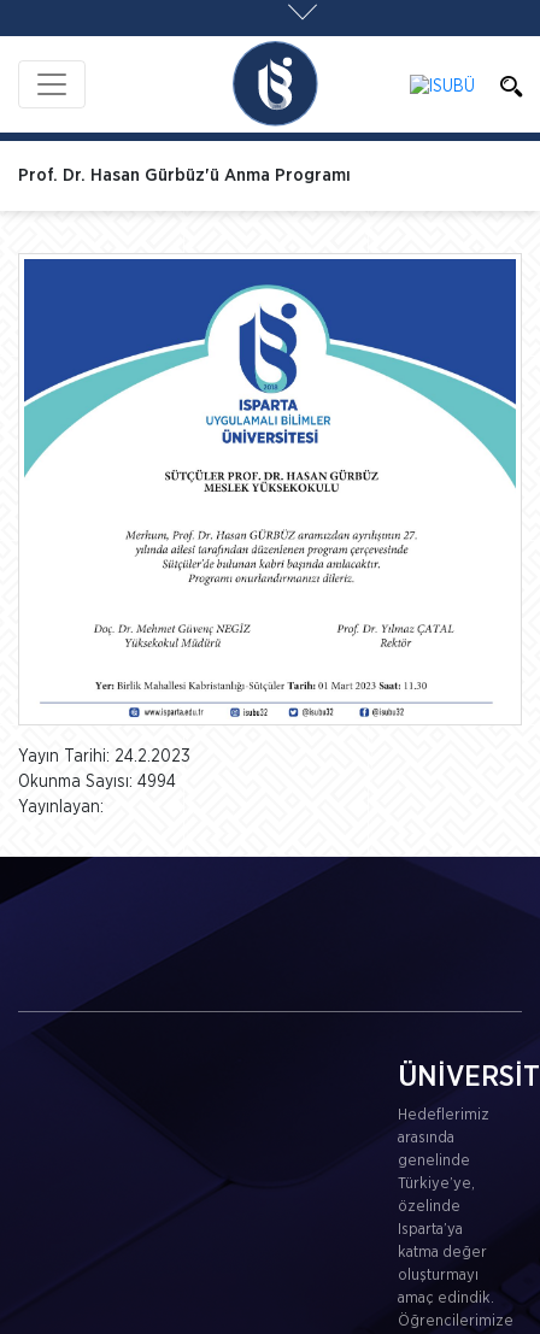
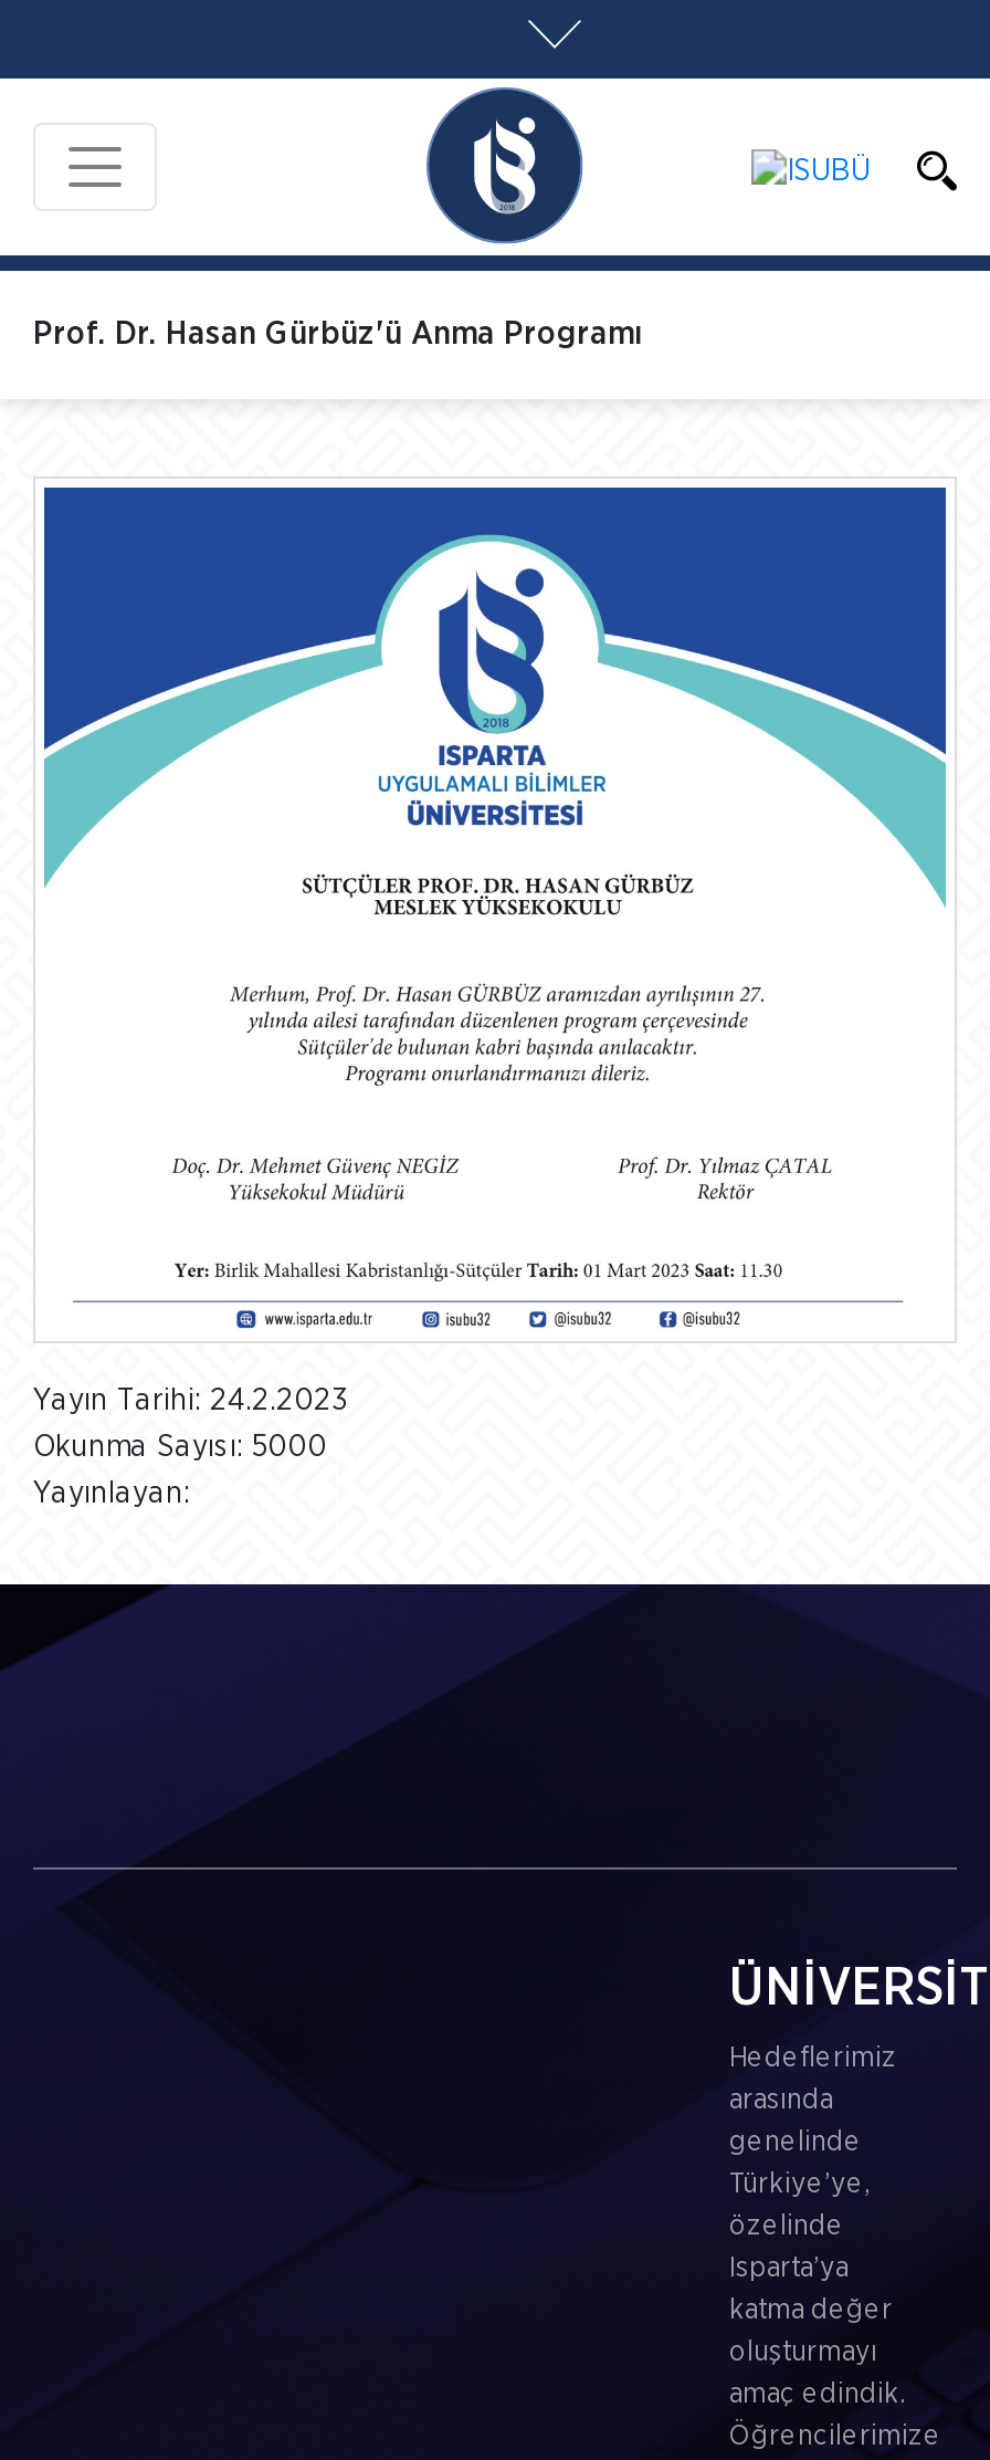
[18,773,176,790] Okunma Sayısı: 4994 -> [33,1431,327,1462] Okunma Sayısı: 5000

